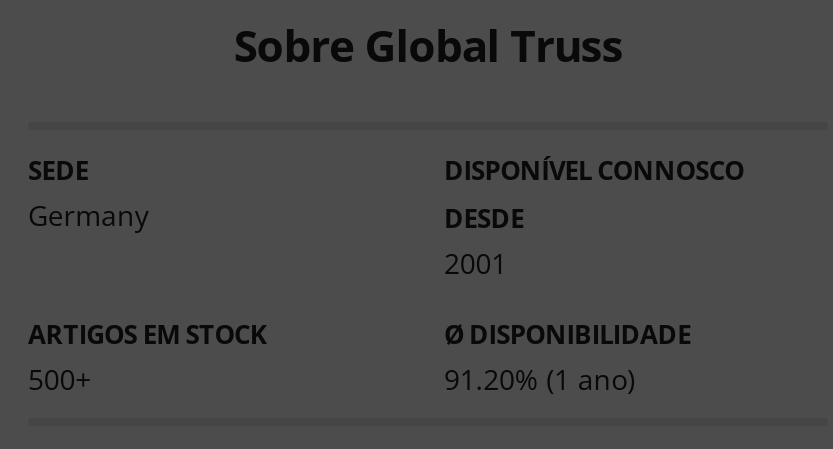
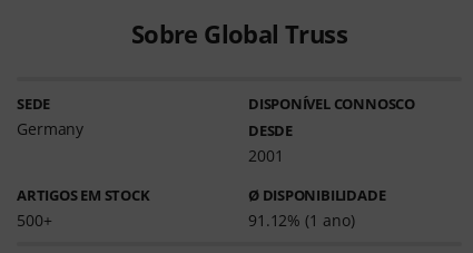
[444,361,635,399] 91.20% (1 ano) -> [248,210,354,231] 91.12% (1 ano)

